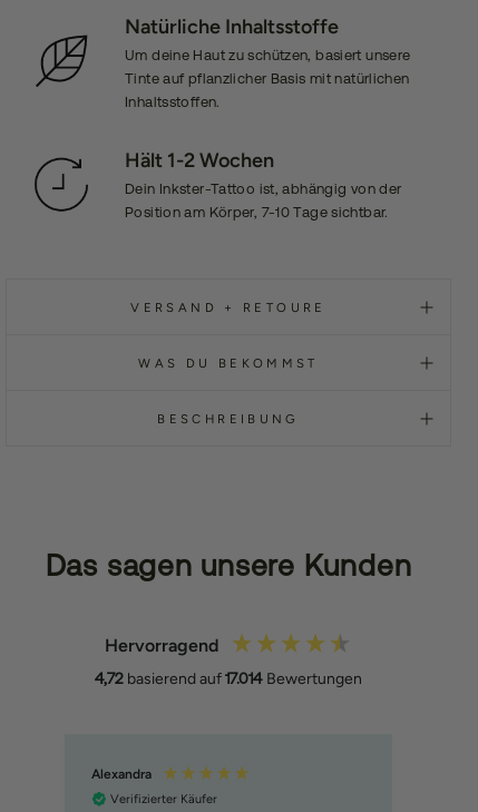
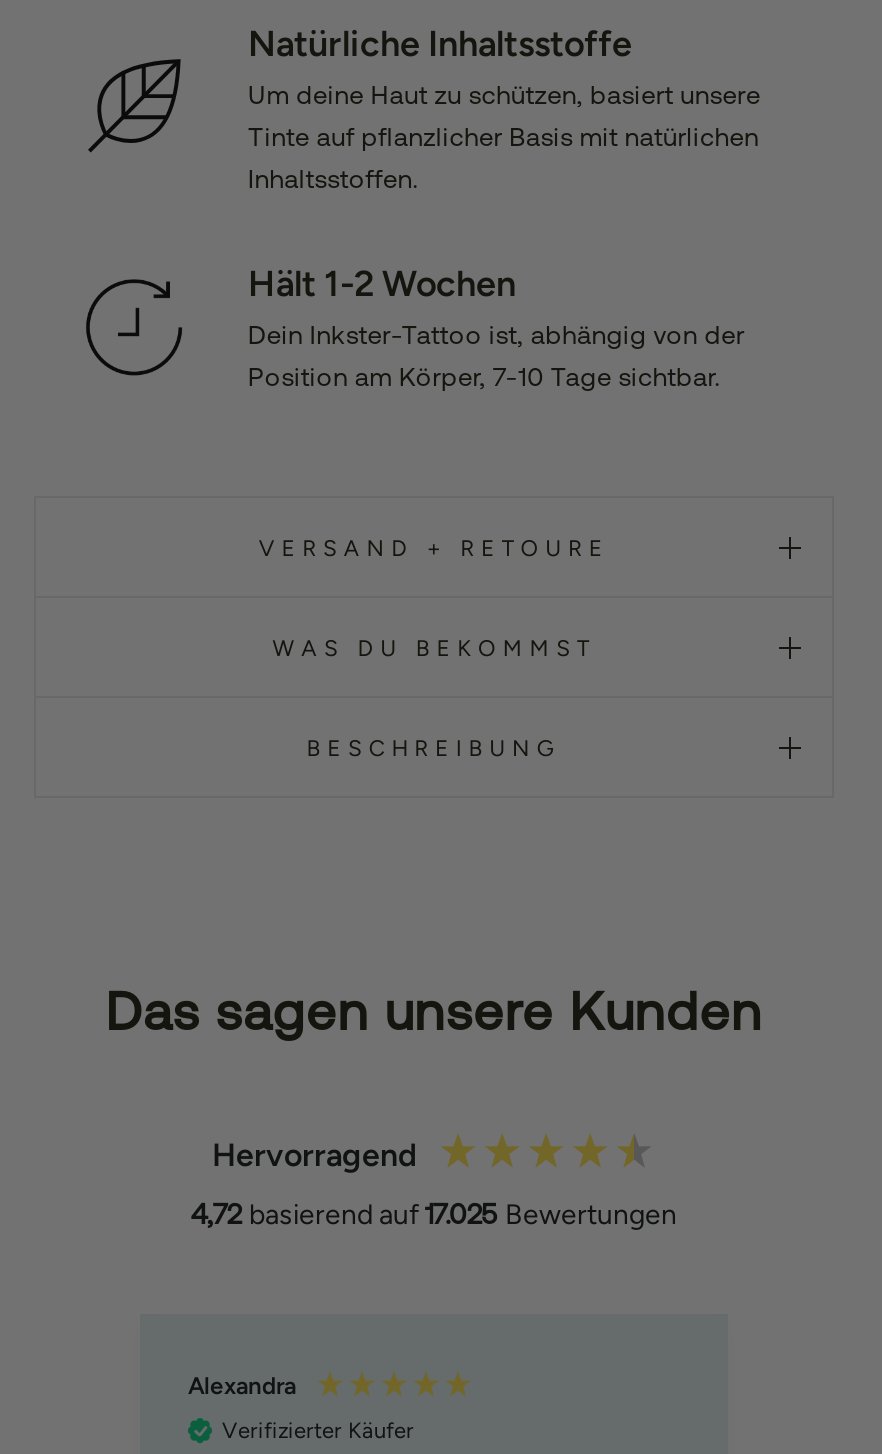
[95,669,362,688] 4,72 basierend auf 17.014 Bewertungen -> [191,1197,677,1231] 4,72 basierend auf 17.025 Bewertungen

